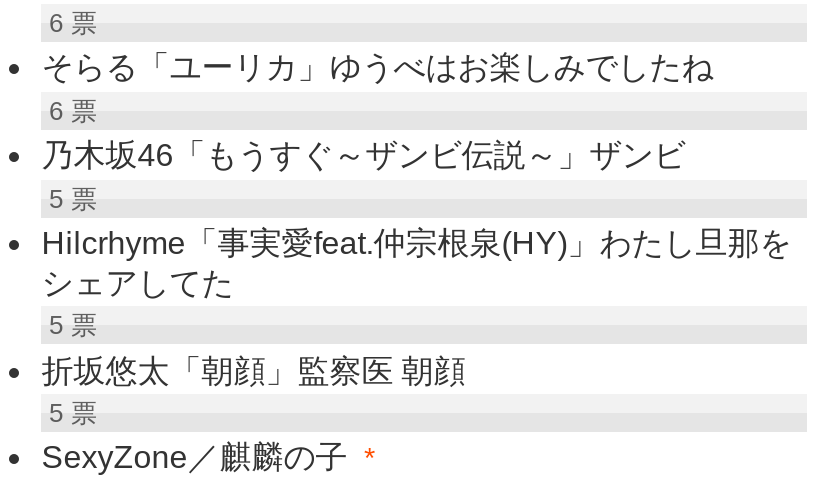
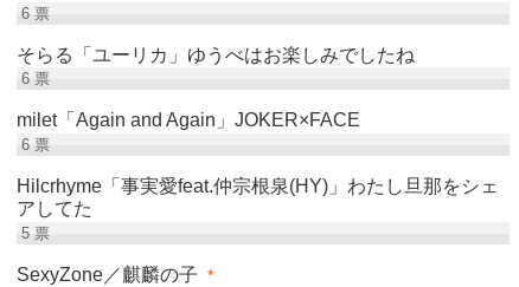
[41,138,791,387] 乃木坂46「もうすぐ～ザンビ伝説～」ザンビ | 5票 | Hilcrhyme「事実愛feat.仲宗根泉(HY)」わたし旦那を | シェアしてた | 5票 | 折坂悠太「朝顔」監察医 朝顔 -> [17,110,499,218] milet「Again and Again」JOKER×FACE | 6票 | Hilcrhyme「事実愛feat.仲宗根泉(HY)」わたし旦那をシェ | アしてた

